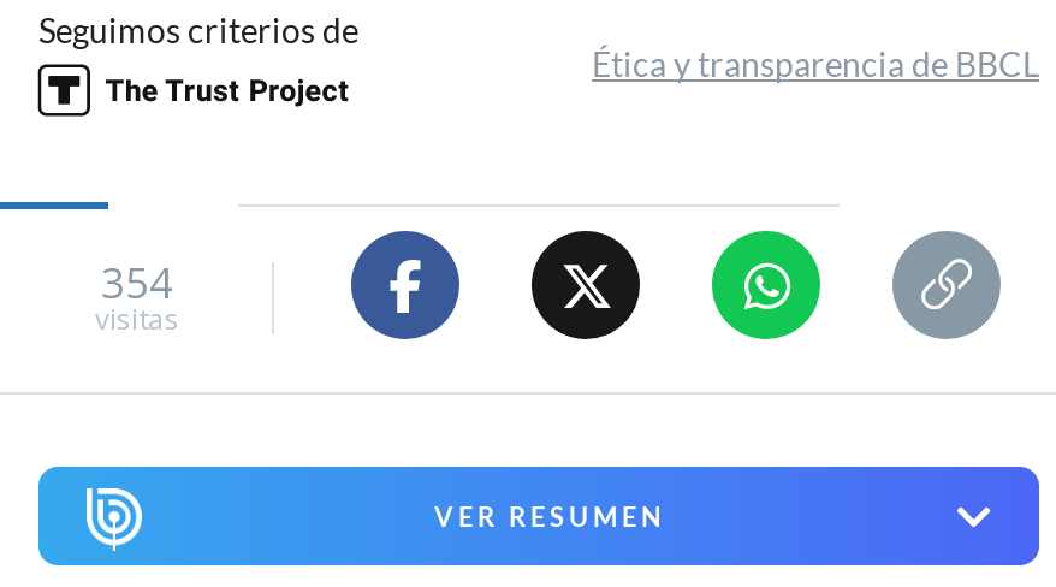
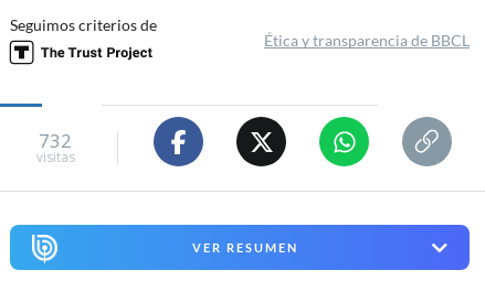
[101,255,173,310] 354 -> [39,128,72,153] 732

